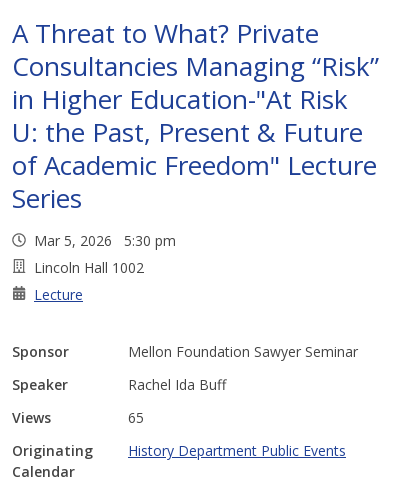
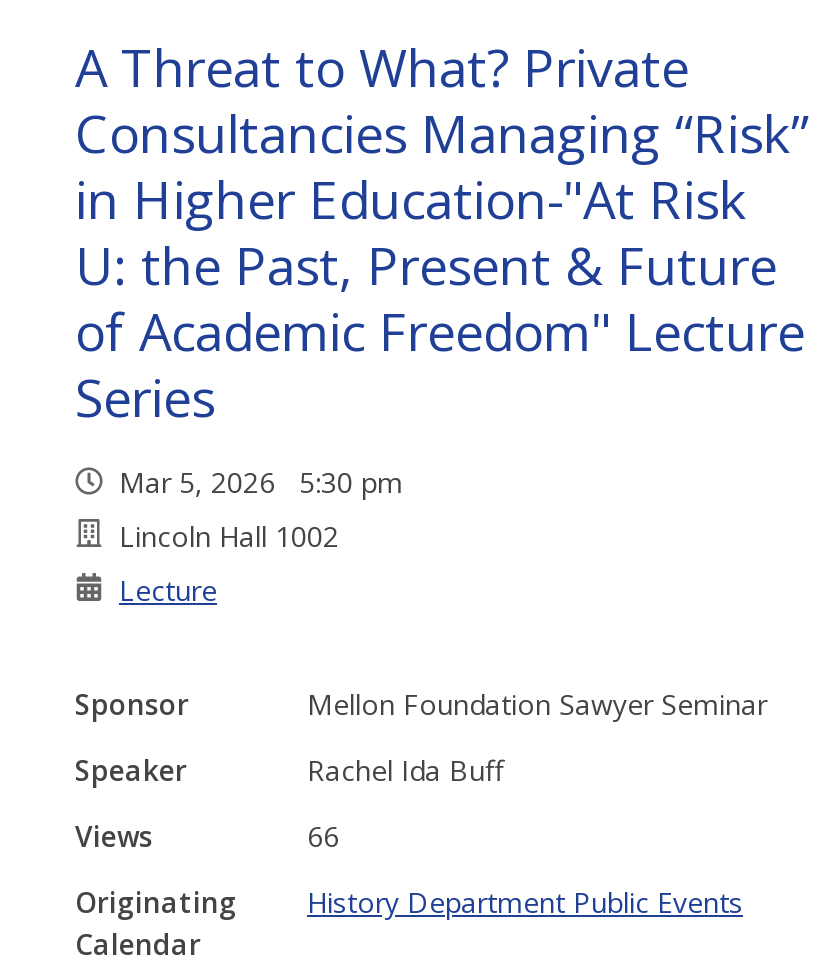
[128,408,144,427] 65 -> [307,817,339,855] 66

